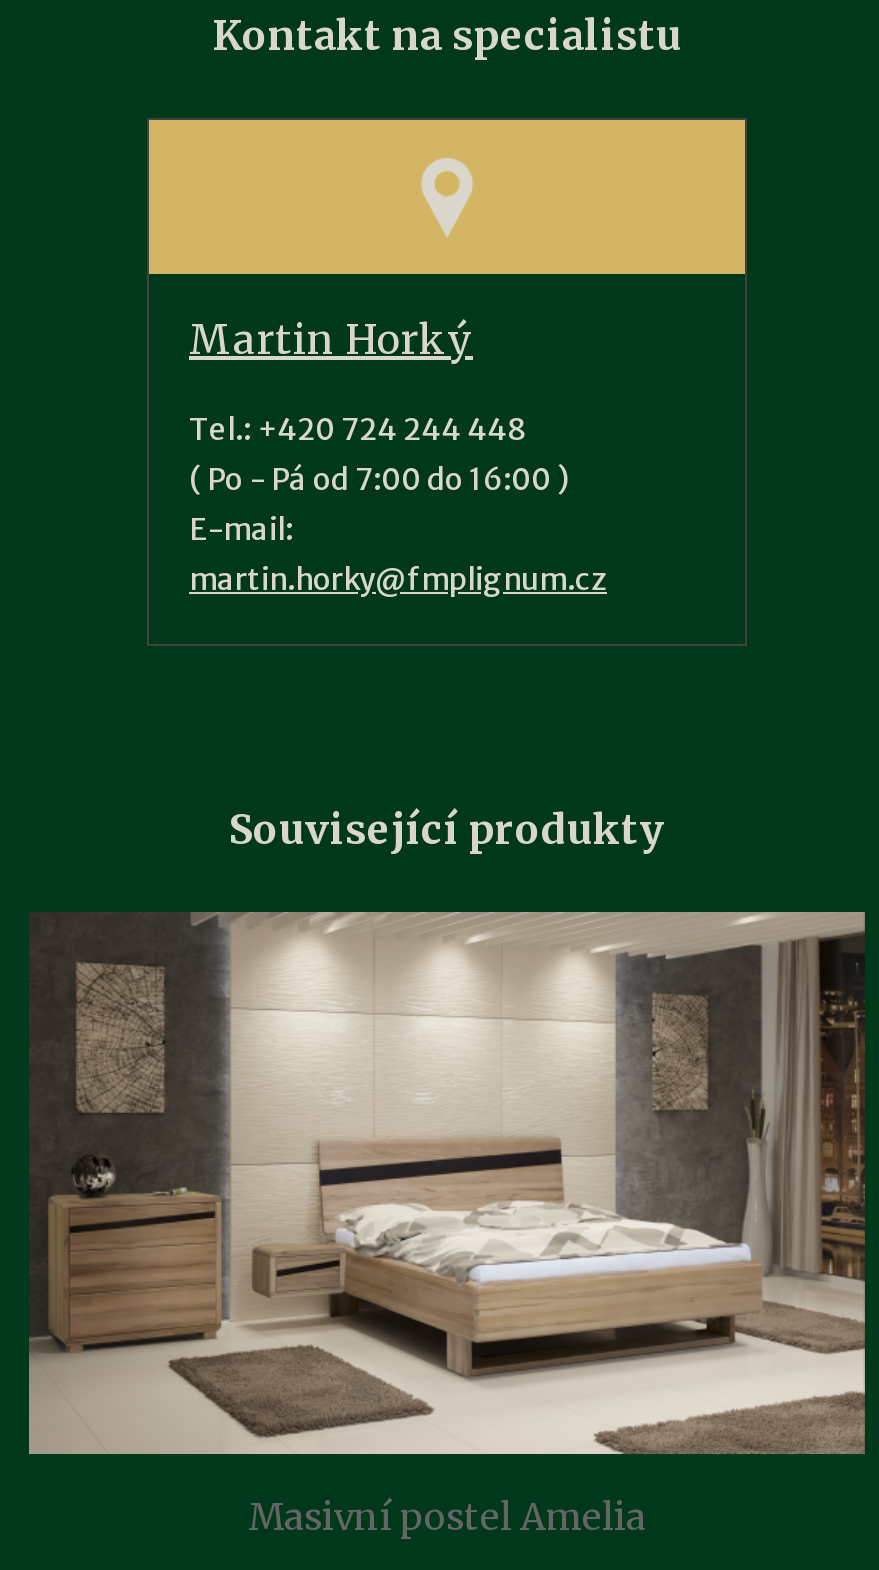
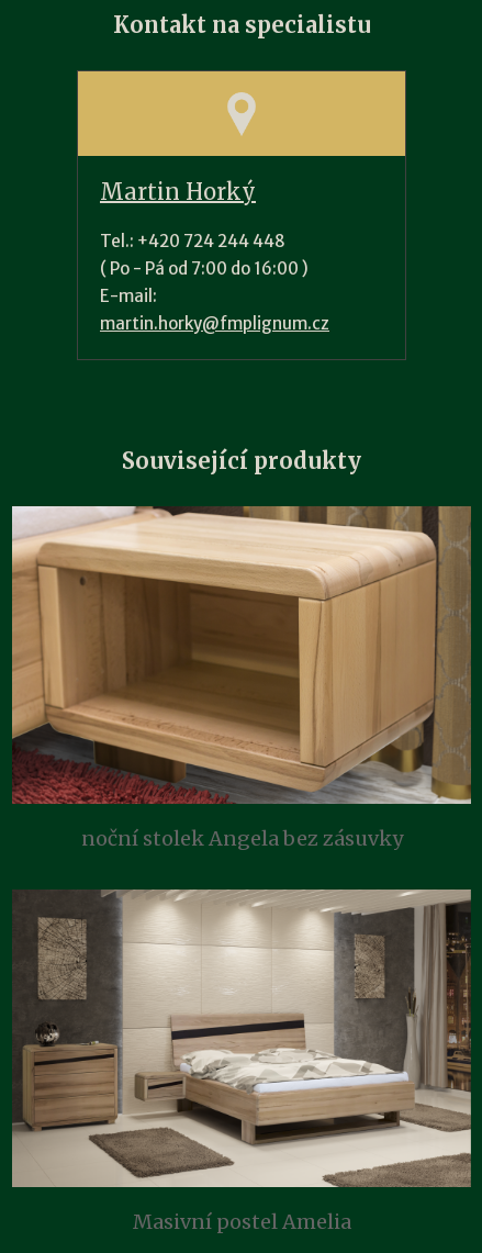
none -> [11,505,472,851] [image] | noční stolek Angela bez zásuvky

